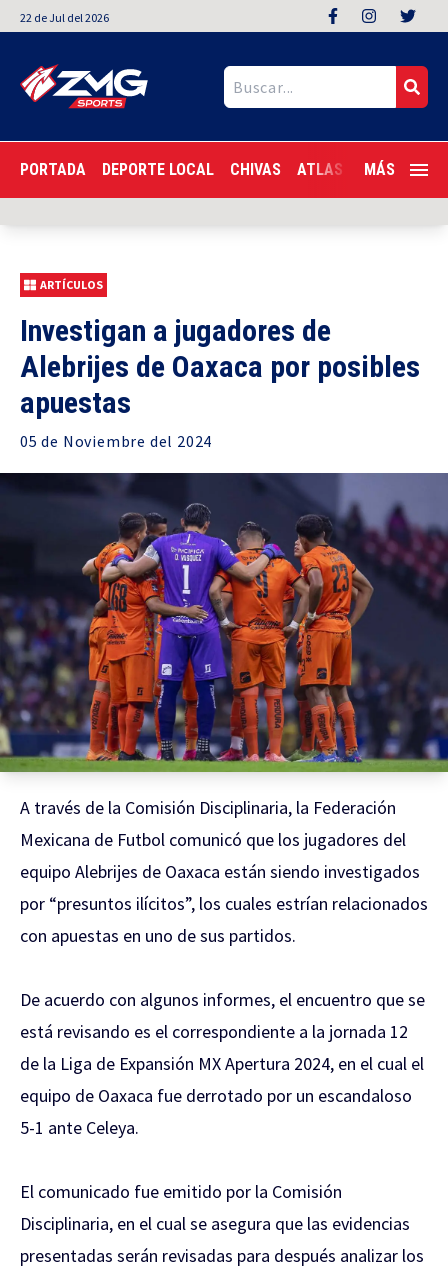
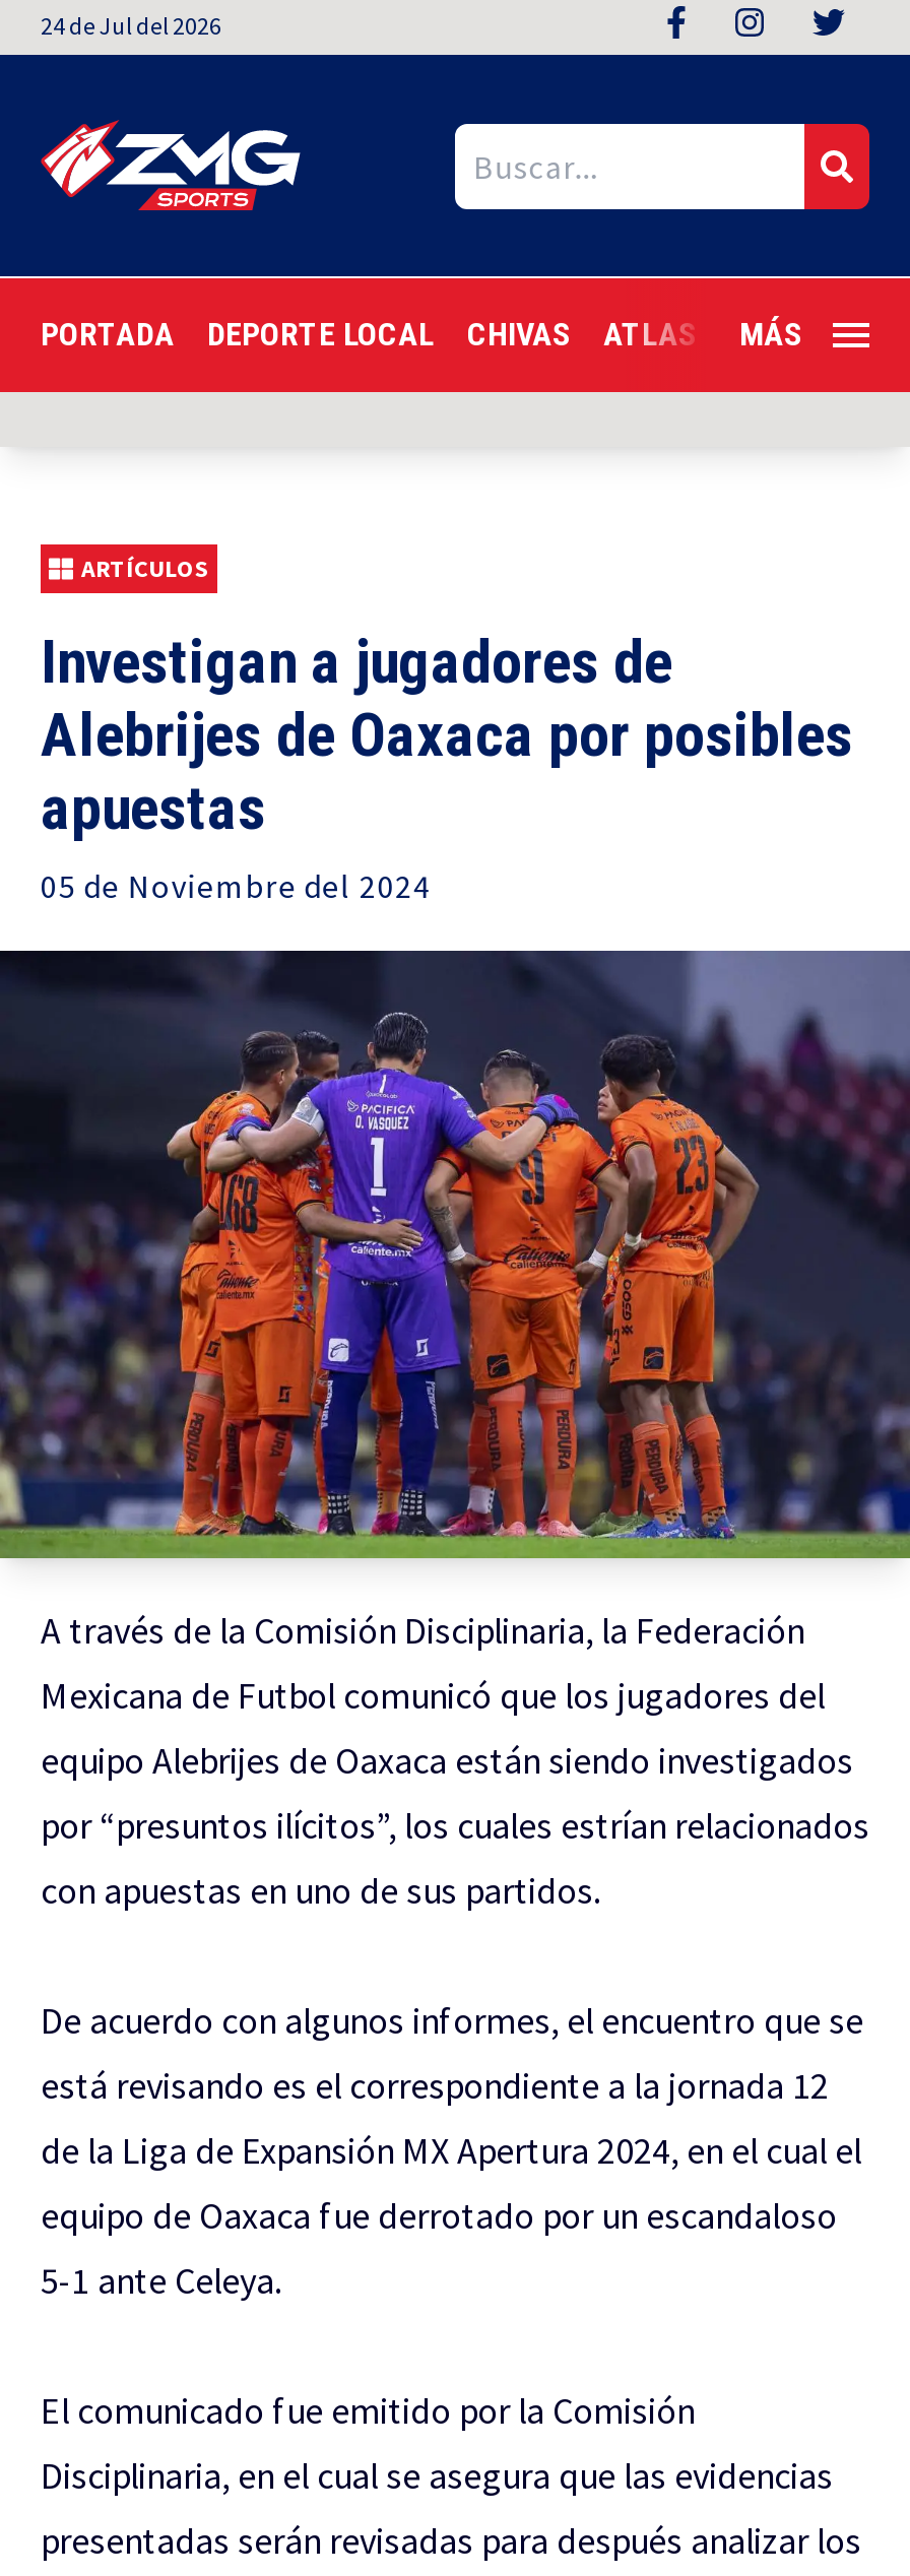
[20,10,109,25] 22deJul del 2026 -> [41,10,221,41] 24deJul del 2026

